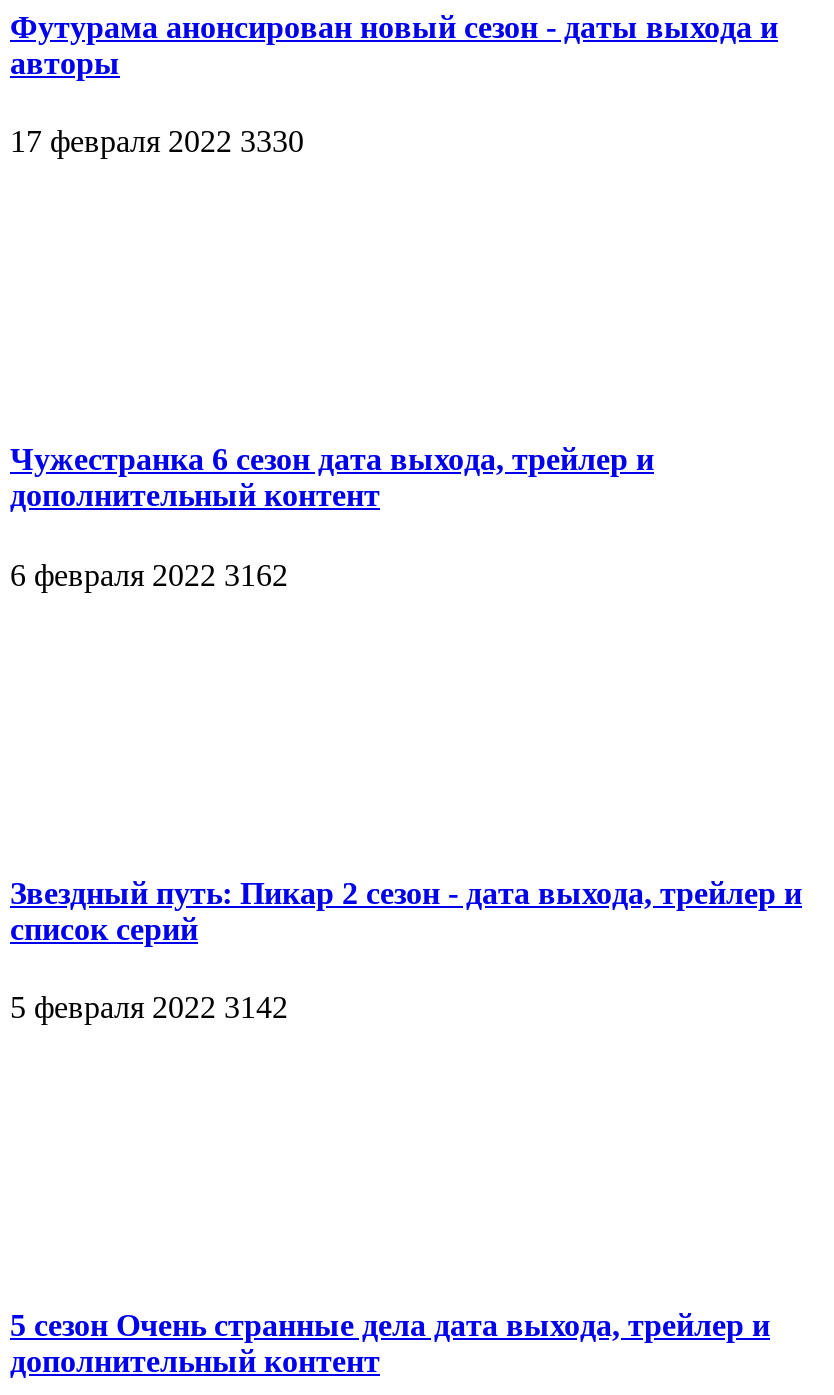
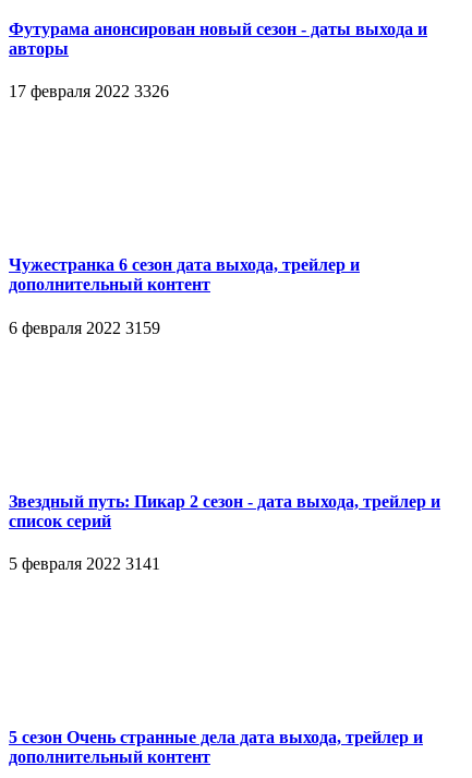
[10,124,304,158] 17 февраля 2022 3330 -> [9,82,169,101] 17 февраля 2022 3326
[10,557,288,591] 6 февраля 2022 3162 -> [9,318,160,337] 6 февраля 2022 3159
[10,990,288,1024] 5 февраля 2022 3142 -> [9,555,160,573] 5 февраля 2022 3141

